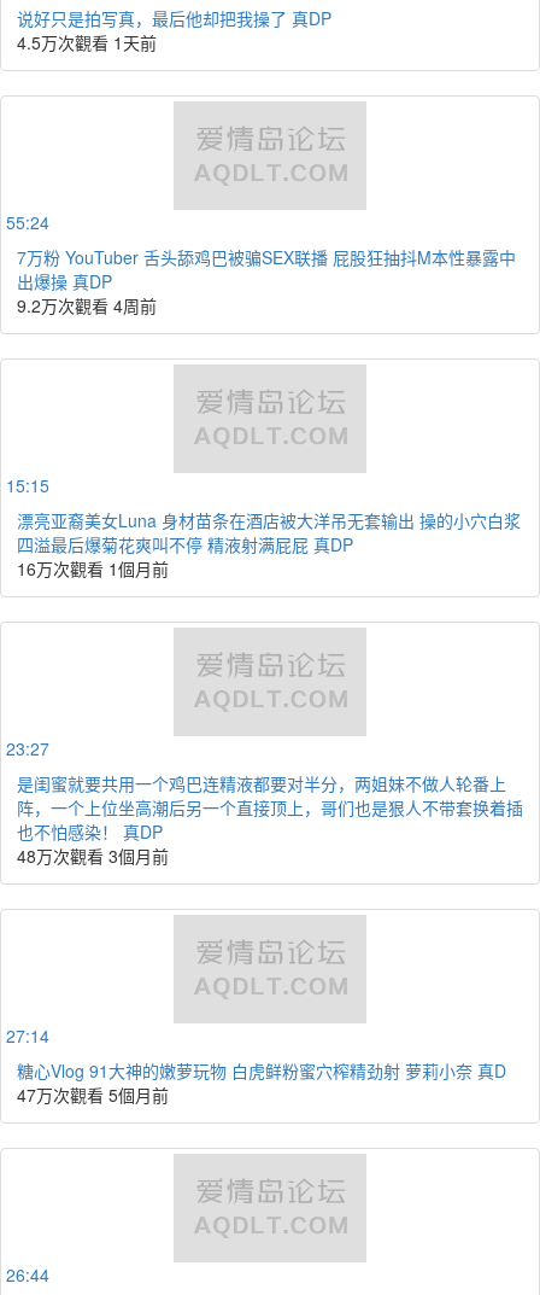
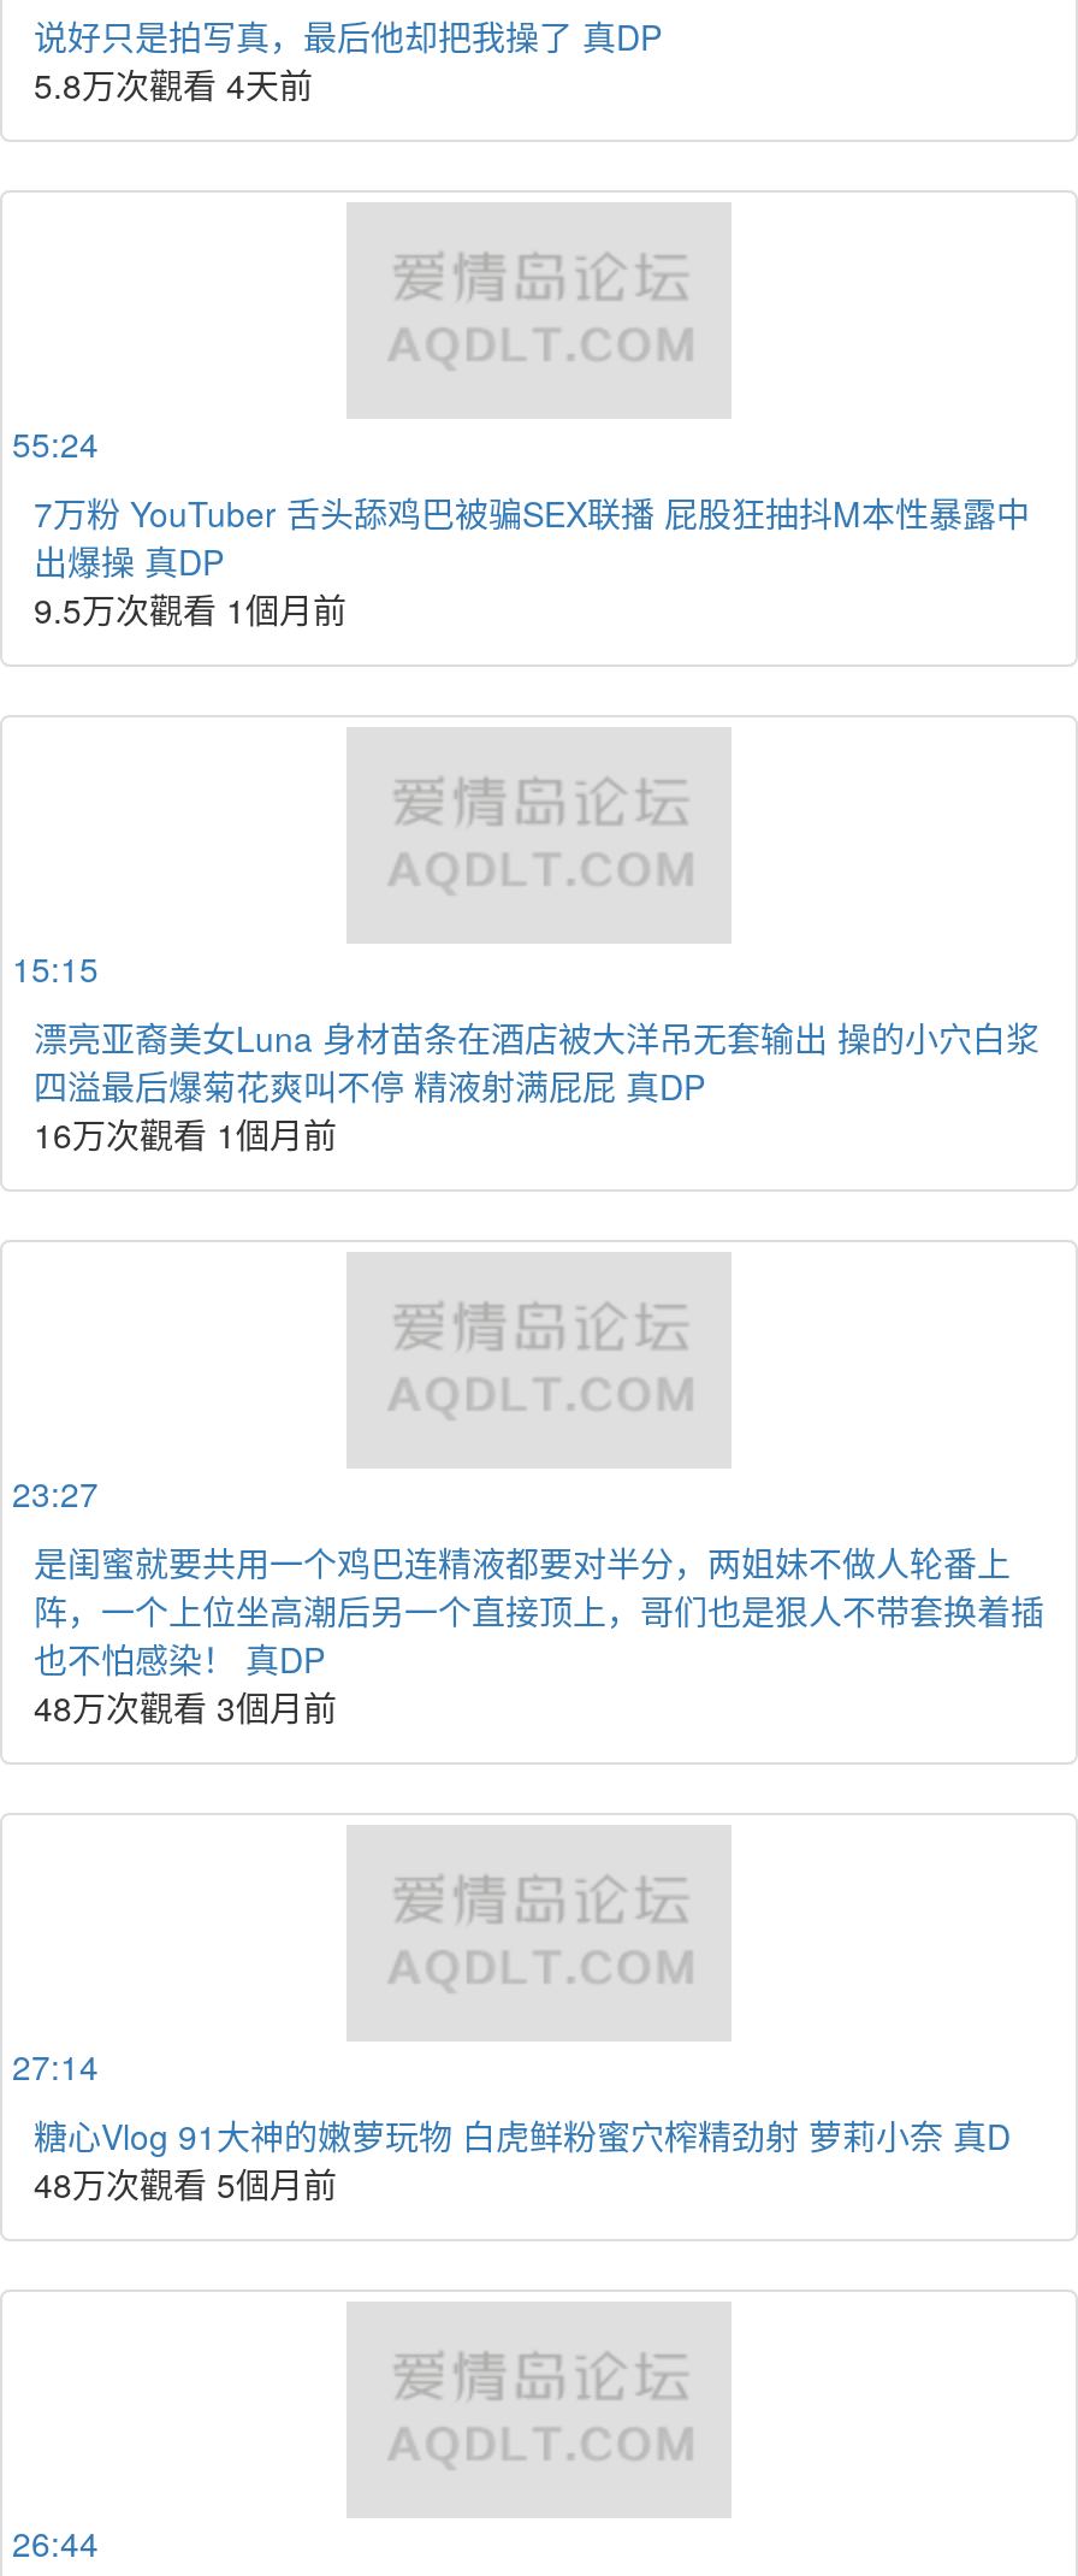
[17,30,157,54] 4.5万次觀看 1天前 -> [34,60,313,108] 5.8万次觀看 4天前
[17,293,157,317] 9.2万次觀看 4周前 -> [34,585,346,633] 9.5万次觀看 1個月前
[17,1083,169,1107] 47万次觀看 5個月前 -> [34,2160,337,2208] 48万次觀看 5個月前

